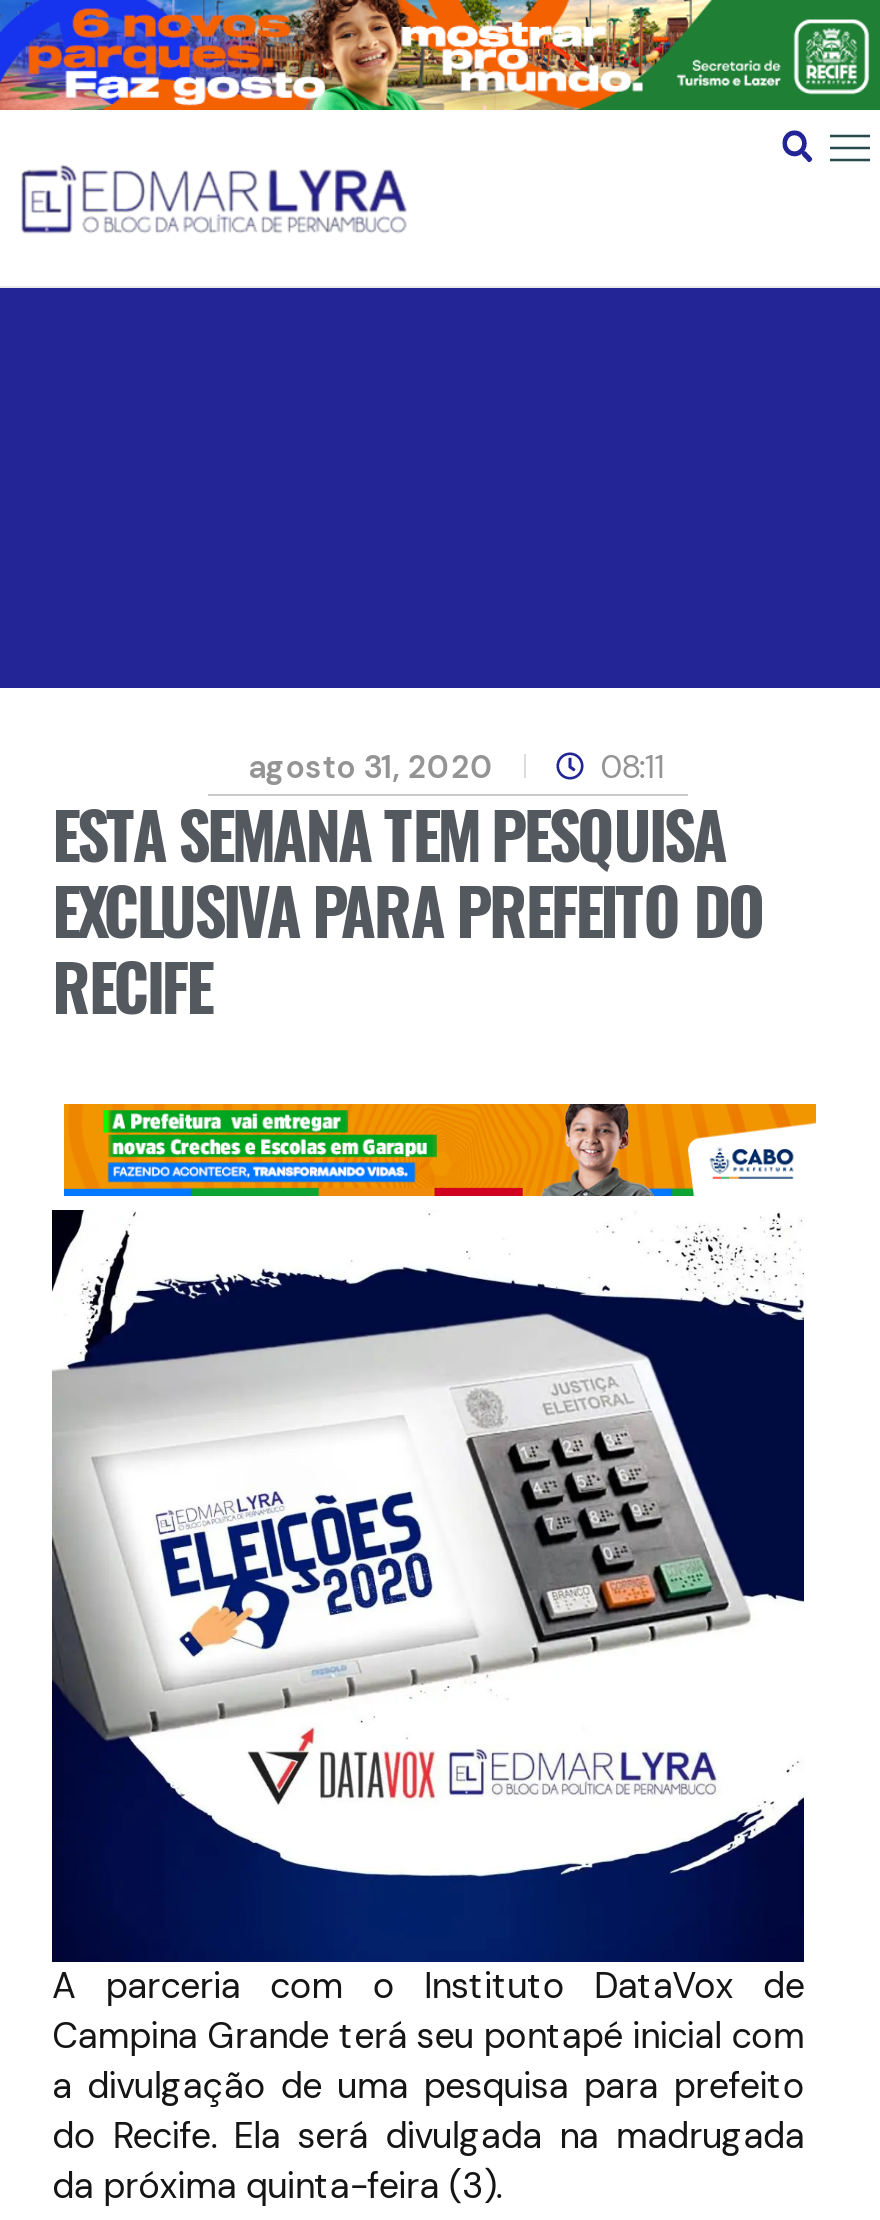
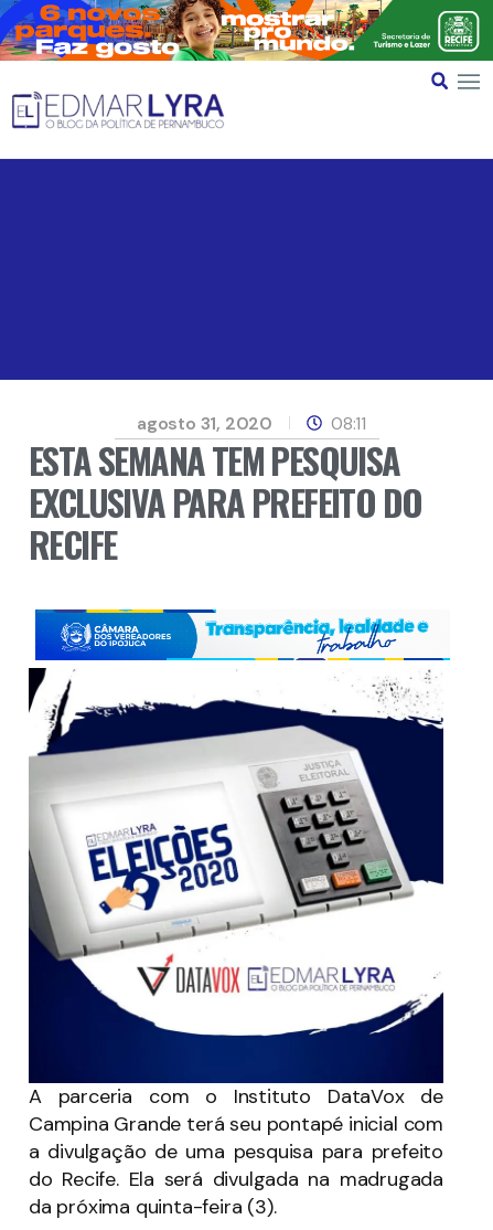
[62,1102,818,1198] [image] -> [34,608,451,661] [image]

